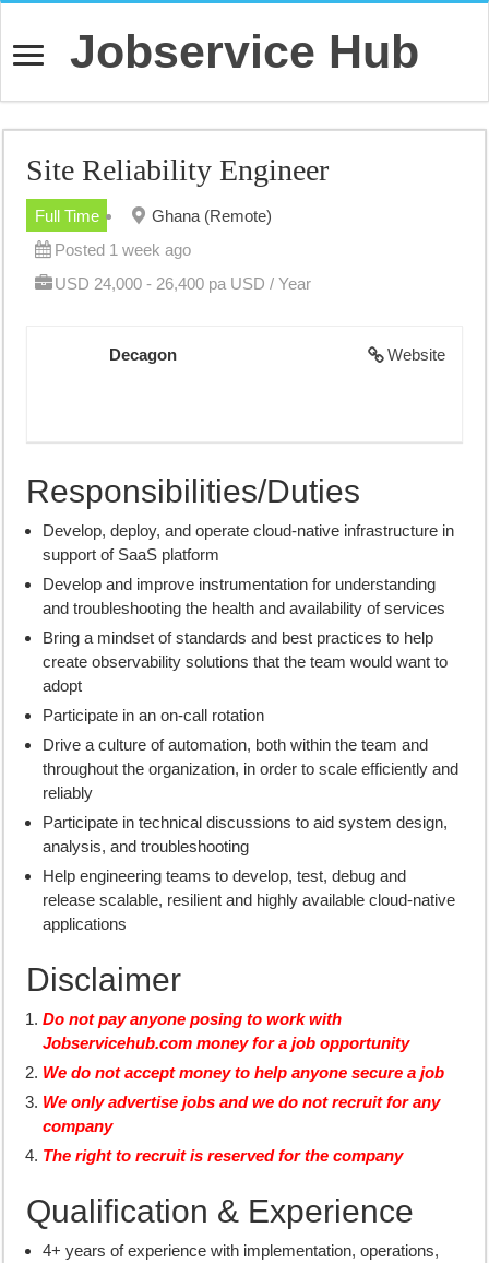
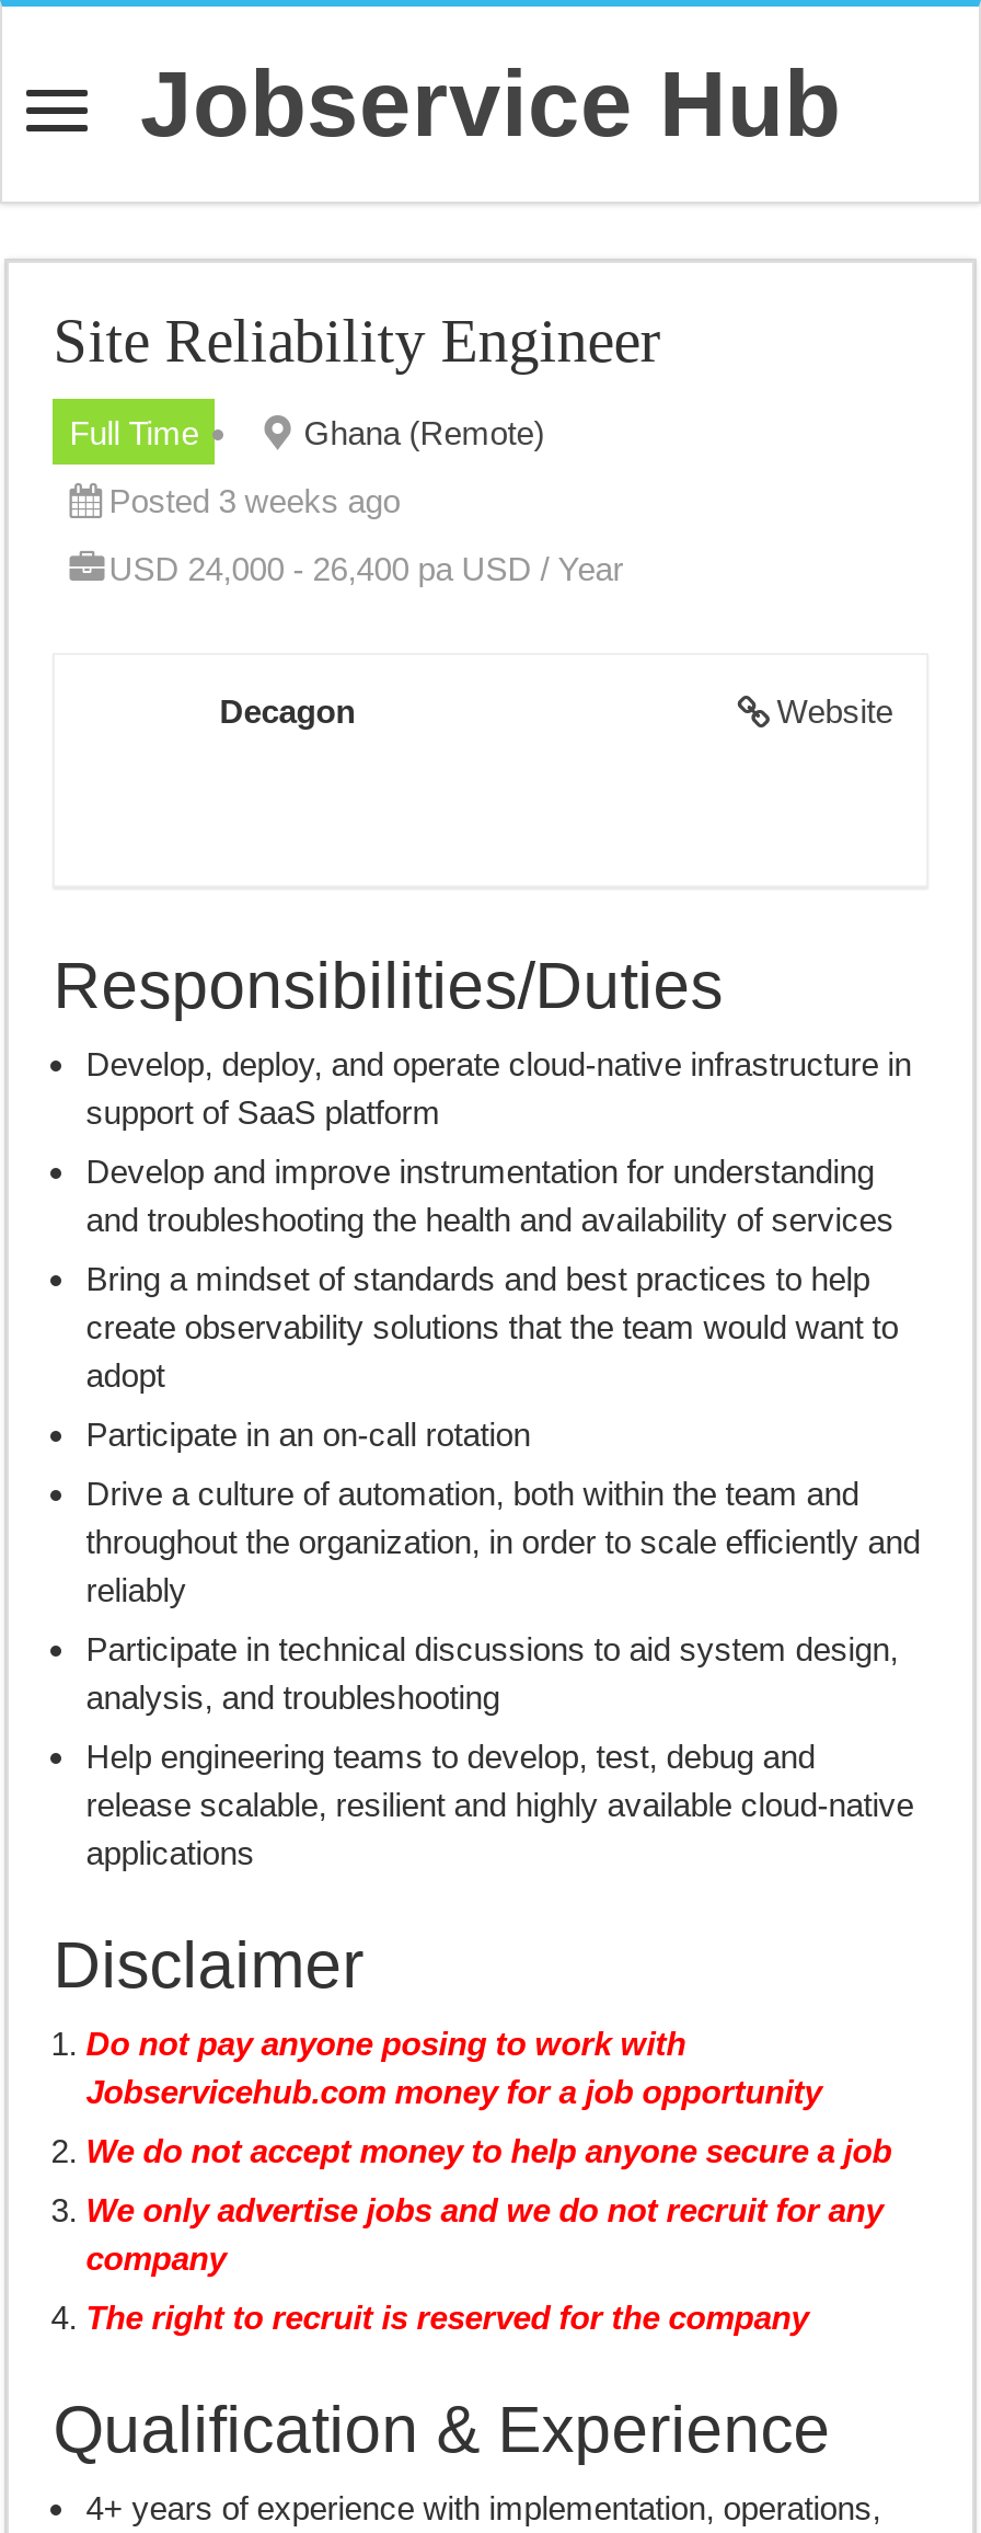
[54,240,191,258] Posted 1 week ago -> [109,481,400,518] Posted 3 weeks ago

